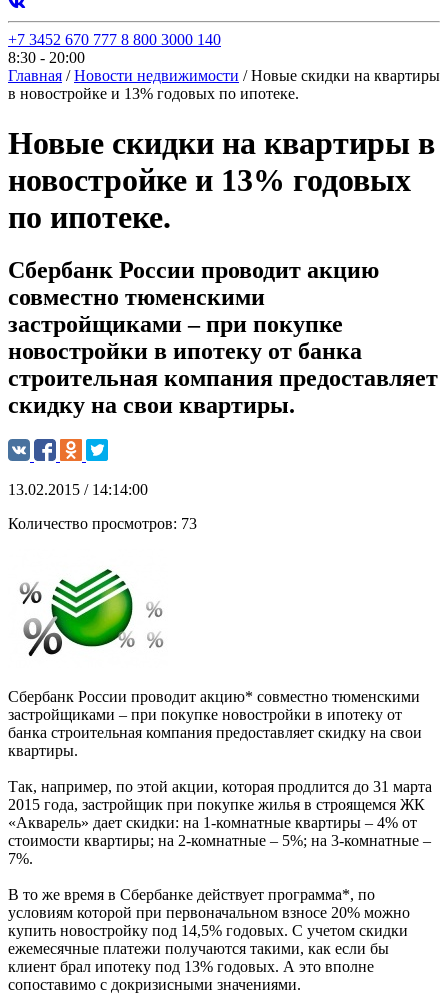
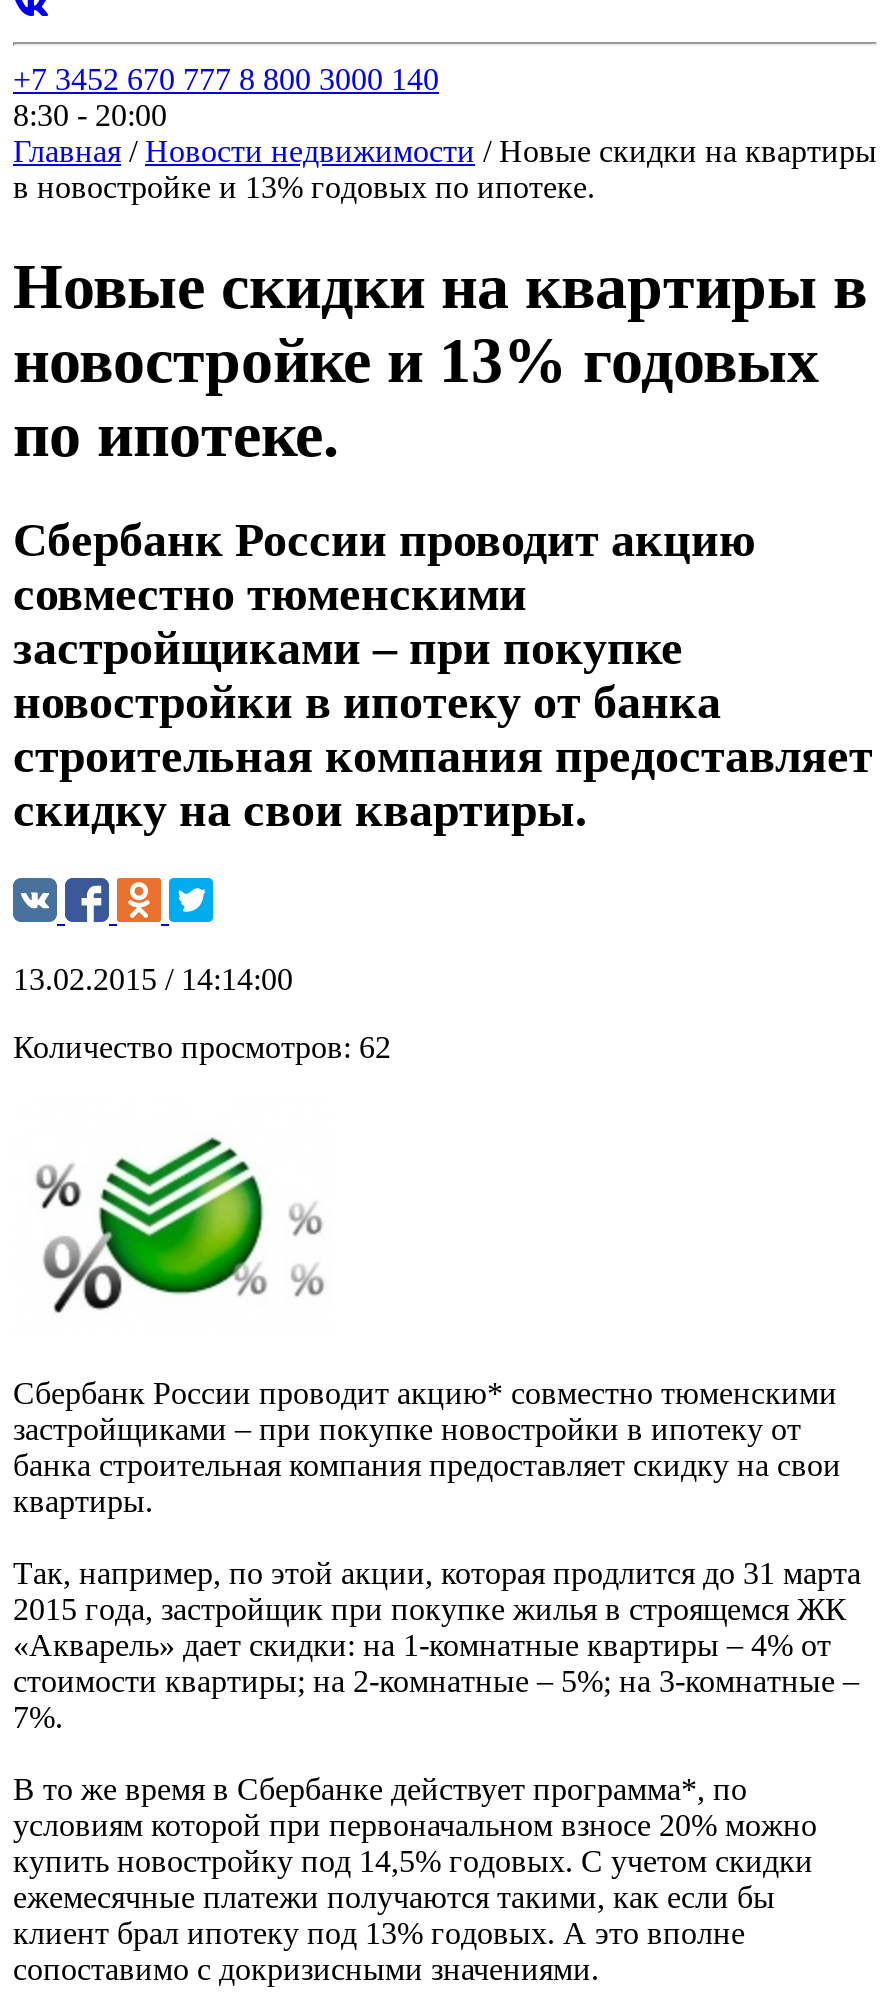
[8,515,197,532] Количество просмотров: 73 -> [13,1030,391,1064] Количество просмотров: 62

